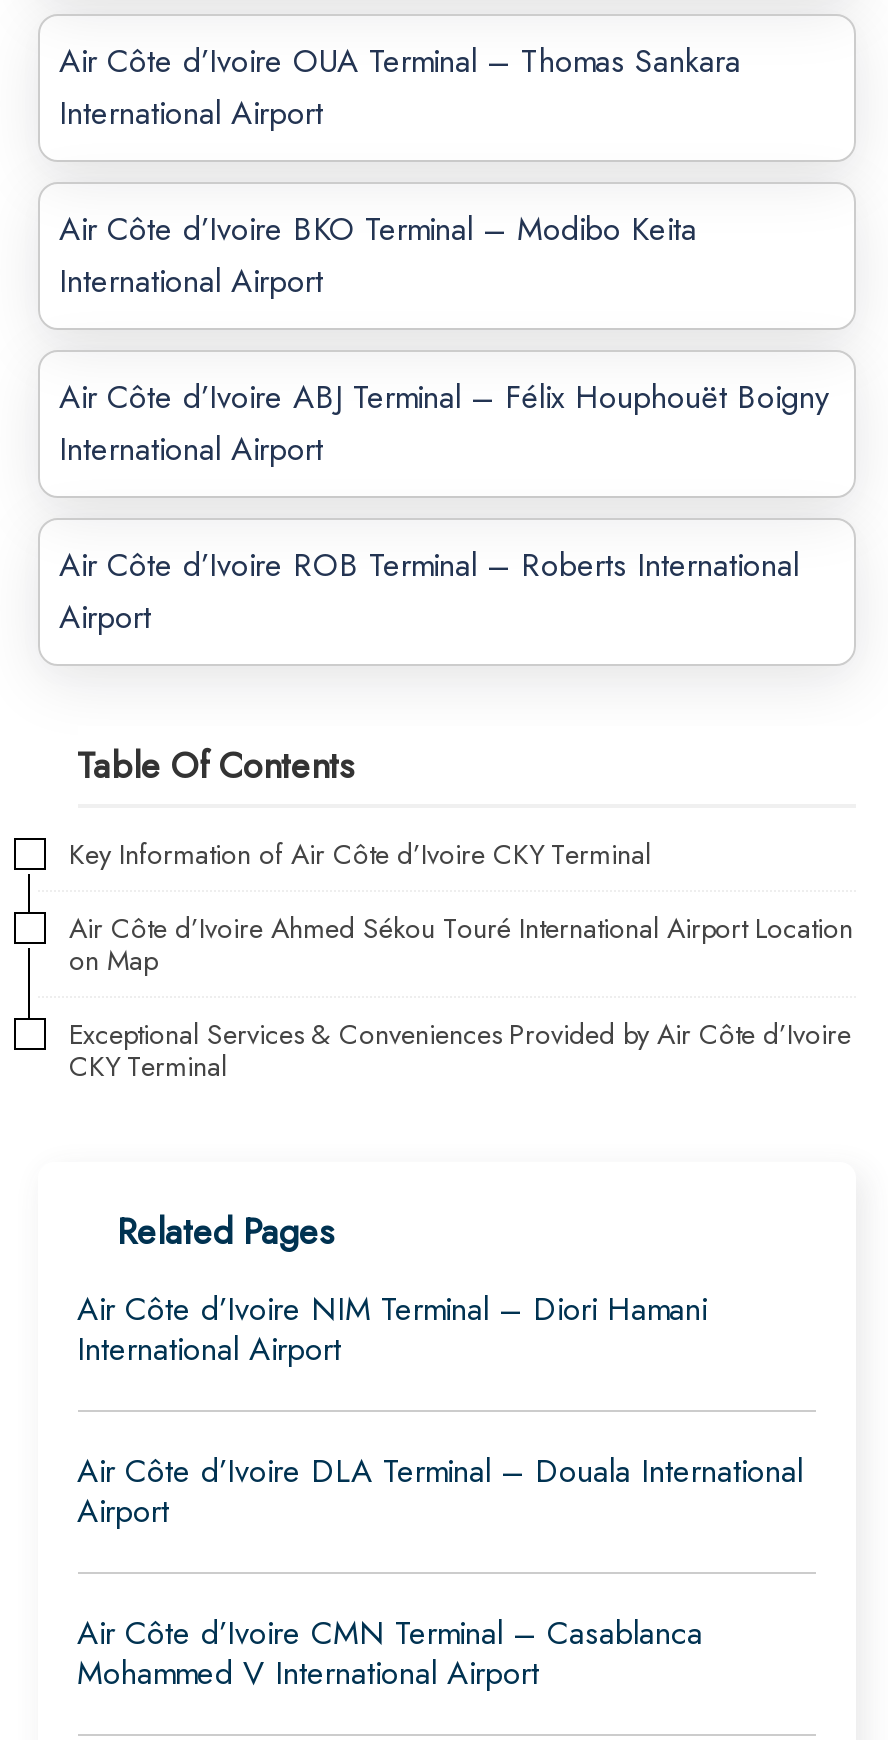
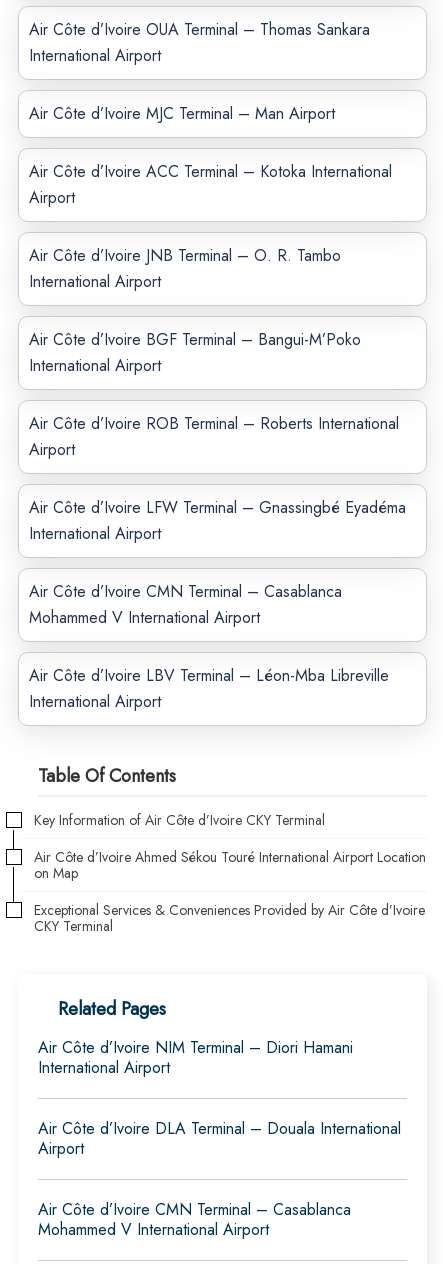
[59,207,697,253] Air Côte d’Ivoire BKO Terminal – Modibo Keita -> [28,102,391,267] Air Côte d’Ivoire MJC Terminal – Man Airport | Air Côte d’Ivoire ACC Terminal – Kotoka International | Airport | Air Côte d’Ivoire JNB Terminal – O. R. Tambo
[59,375,829,421] Air Côte d’Ivoire ABJ Terminal – Félix Houphouët Boigny -> [28,328,360,351] Air Côte d’Ivoire BGF Terminal – Bangui-M’Poko
none -> [28,496,405,713] Air Côte d’Ivoire LFW Terminal – Gnassingbé Eyadéma | International Airport | Air Côte d’Ivoire CMN Terminal – Casablanca | Mohammed V International Airport | Air Côte d’Ivoire LBV Terminal – Léon-Mba Libreville | International Airport

